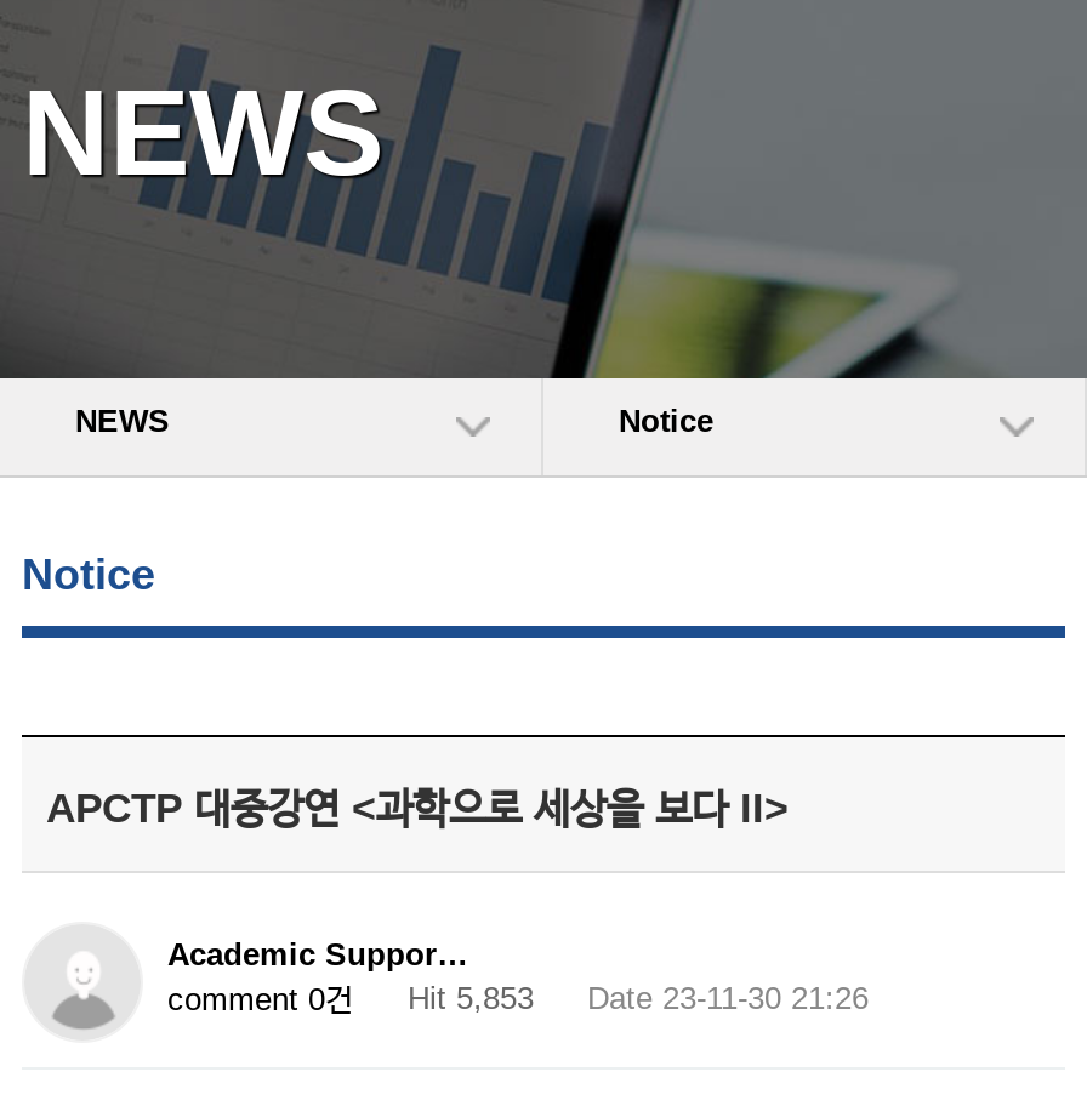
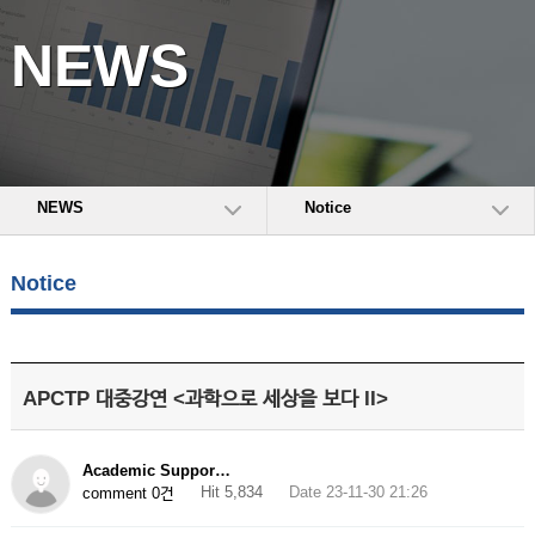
[167,980,869,1018] comment 0건 Hit 5,853 Date 23-11-30 21:26 -> [82,483,428,502] comment 0건 Hit 5,834 Date 23-11-30 21:26

